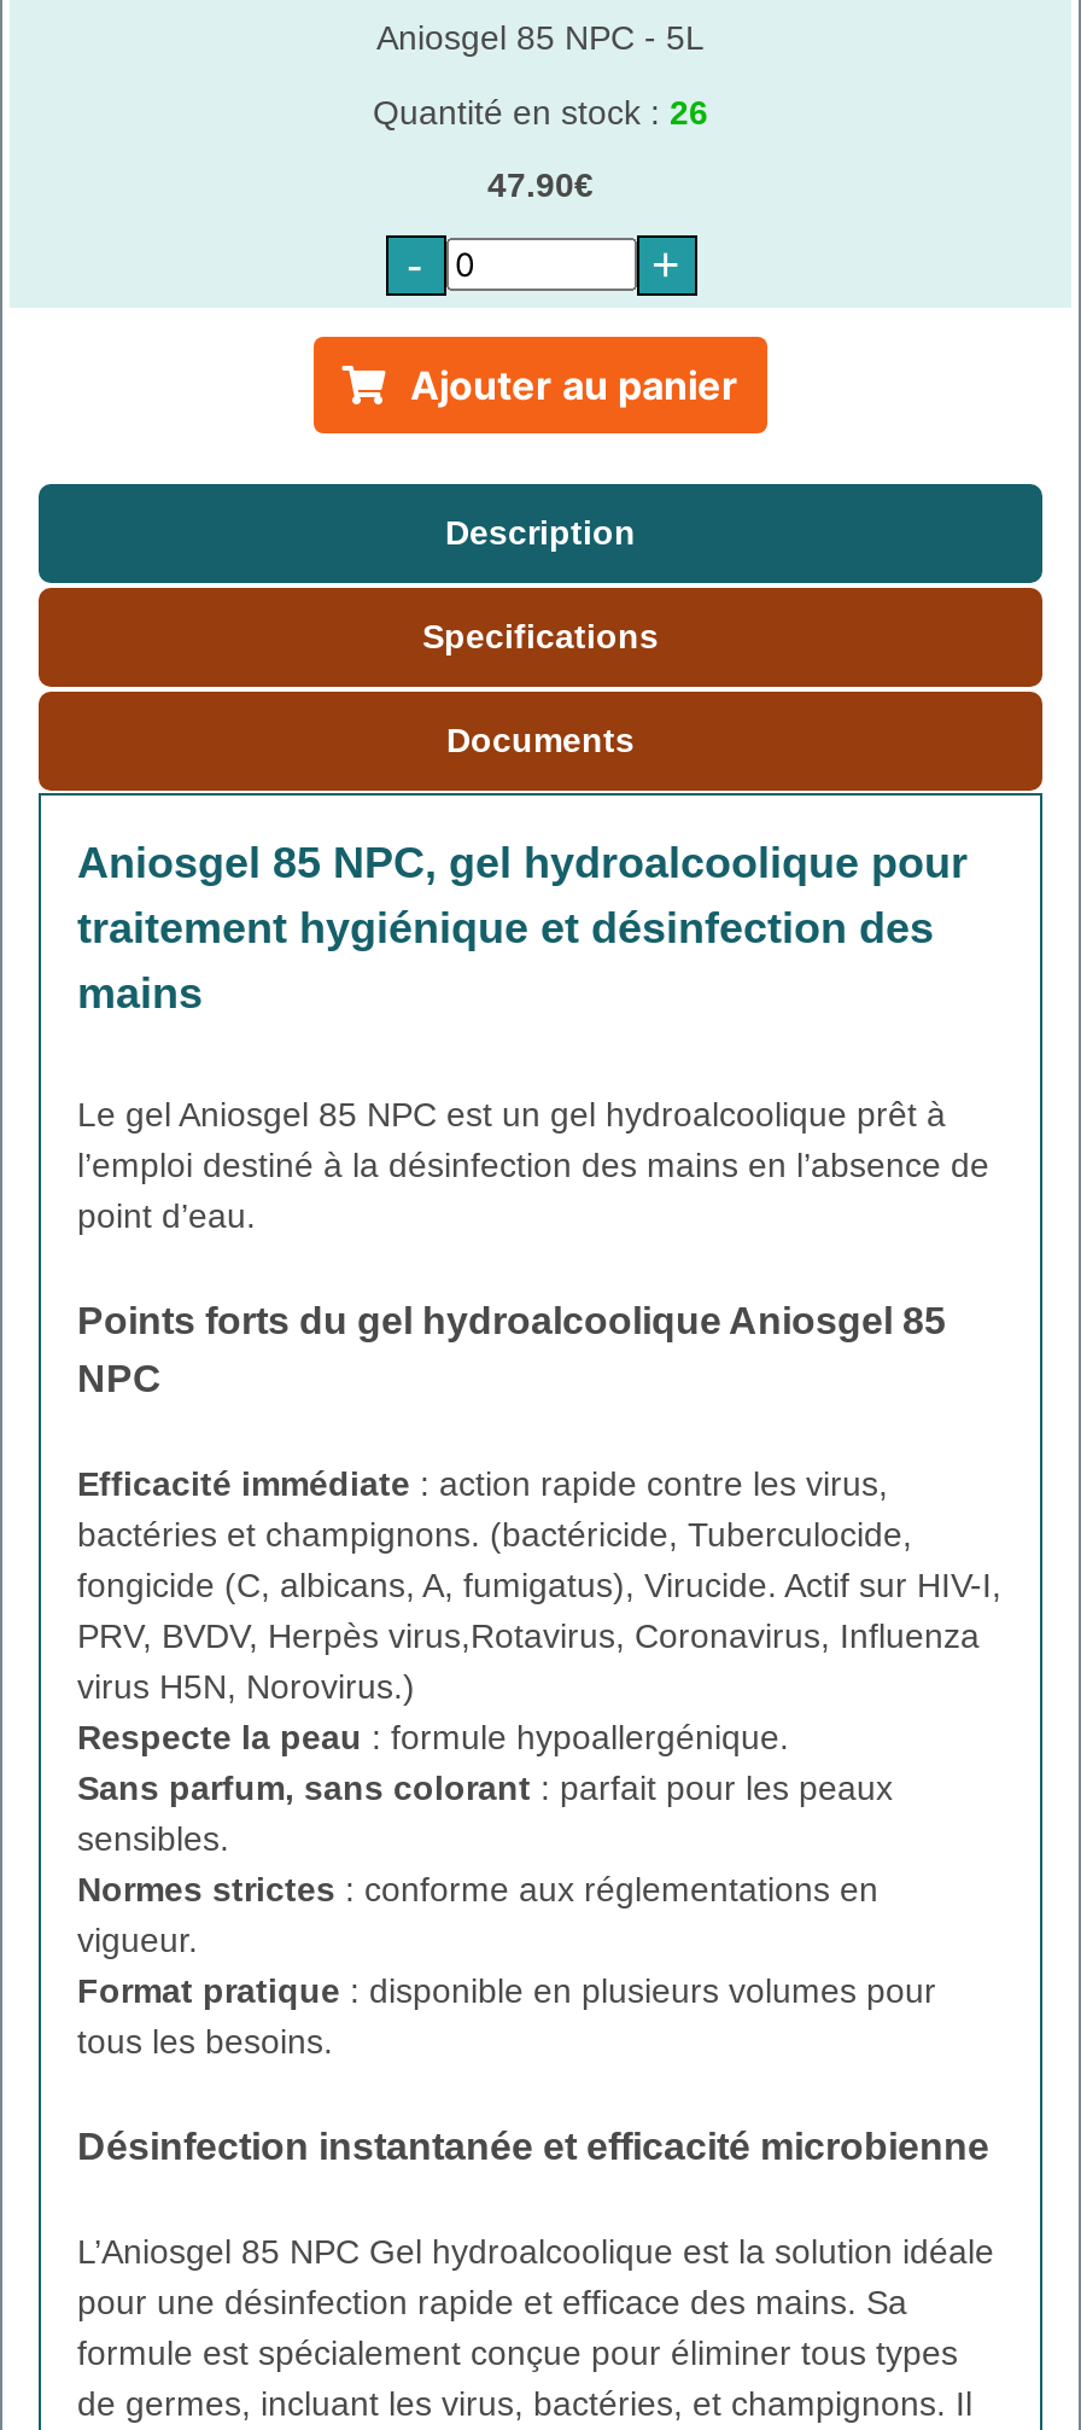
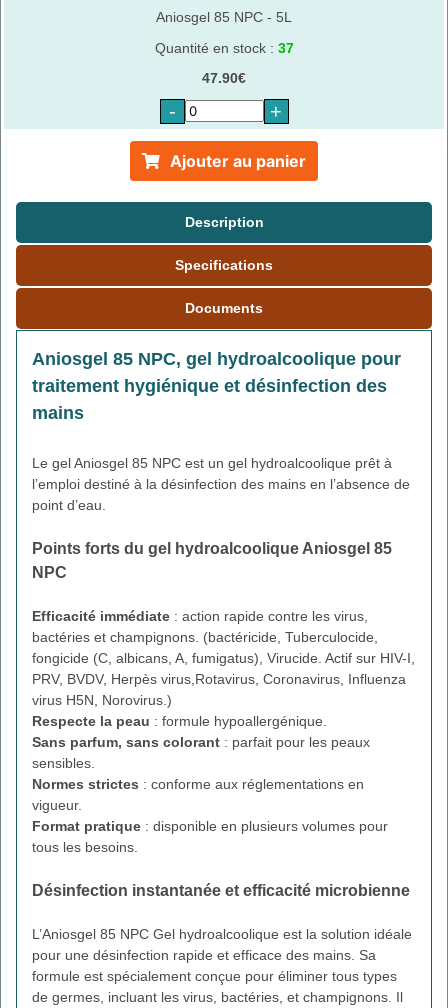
[373,92,708,130] Quantité en stock : 26 -> [154,39,293,55] Quantité en stock : 37

